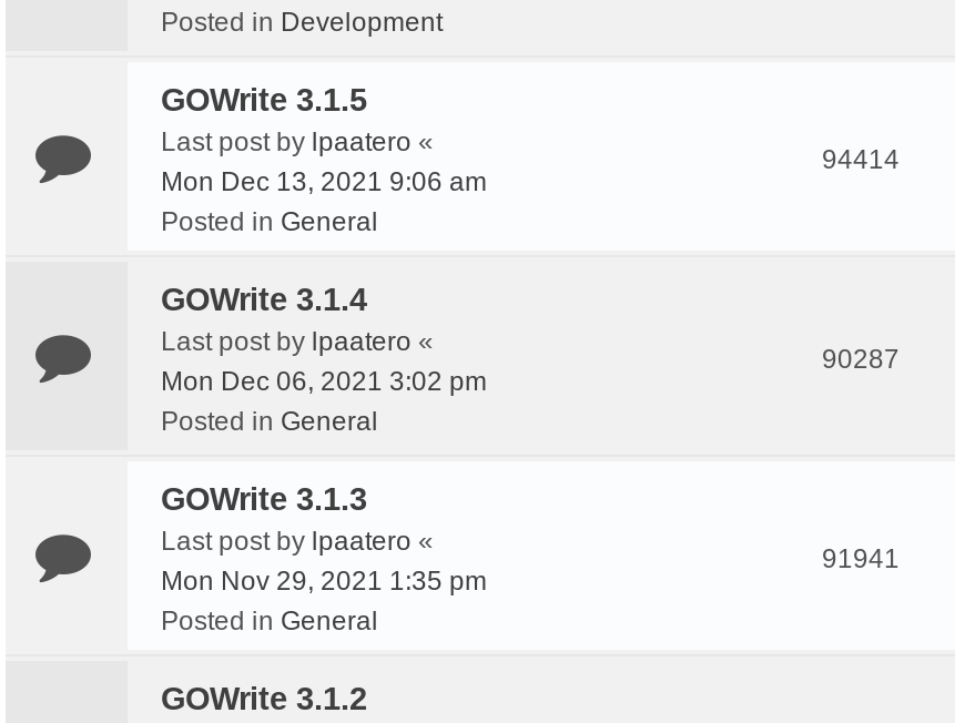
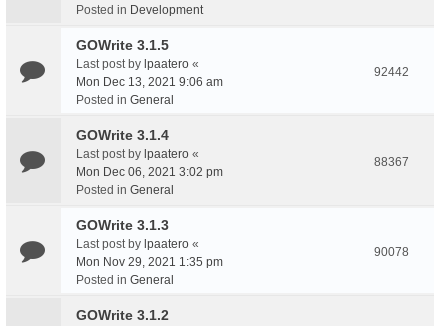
[822,144,900,175] 94414 -> [374,65,409,79] 92442
[822,344,900,375] 90287 -> [374,155,409,169] 88367
[822,543,900,574] 91941 -> [374,245,409,259] 90078

